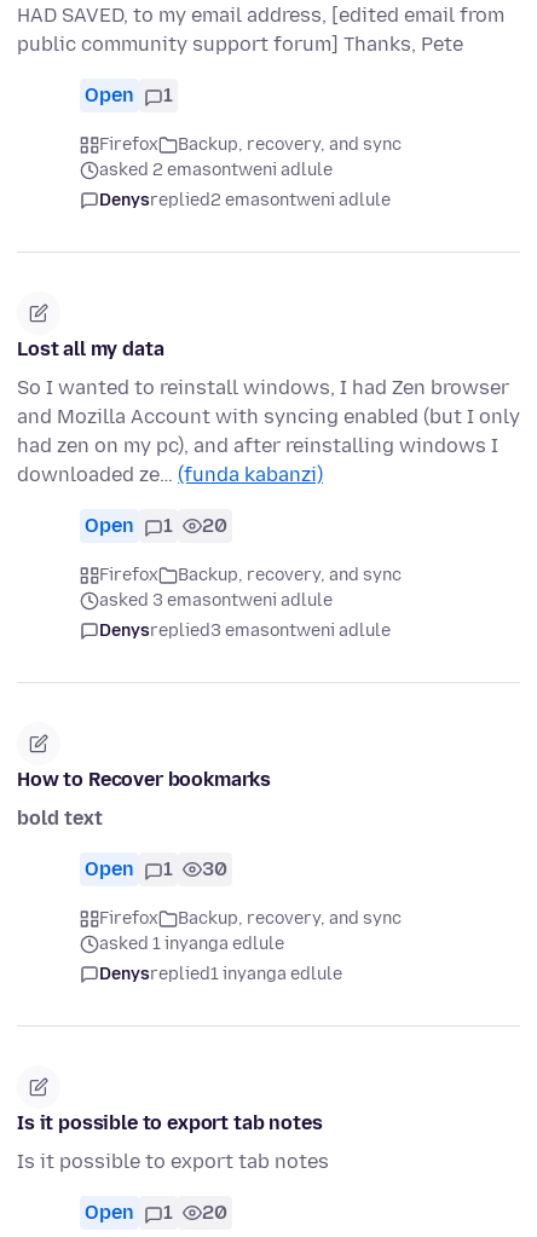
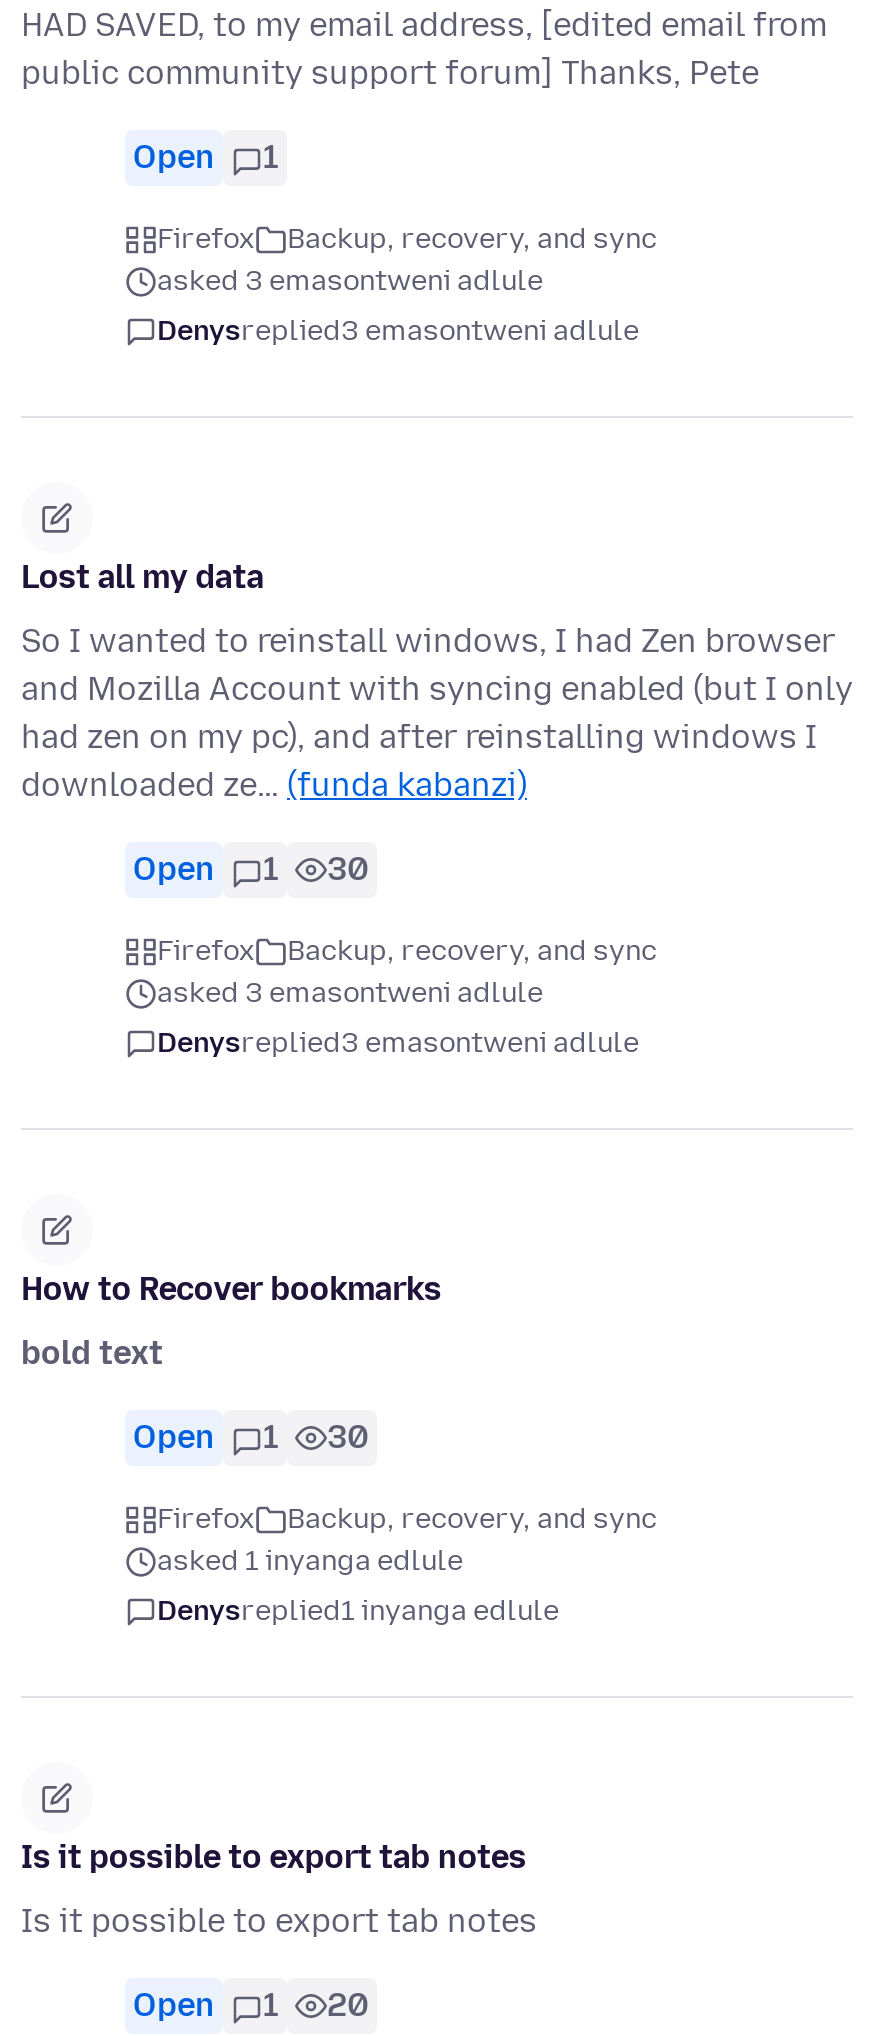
[99,160,333,181] asked 2 emasontweni adlule -> [157,265,543,299] asked 3 emasontweni adlule
[99,190,391,211] Denysreplied2 emasontweni adlule -> [157,315,639,349] Denysreplied3 emasontweni adlule
[85,515,227,537] Open 1 20 -> [133,851,369,889] Open 1 30

